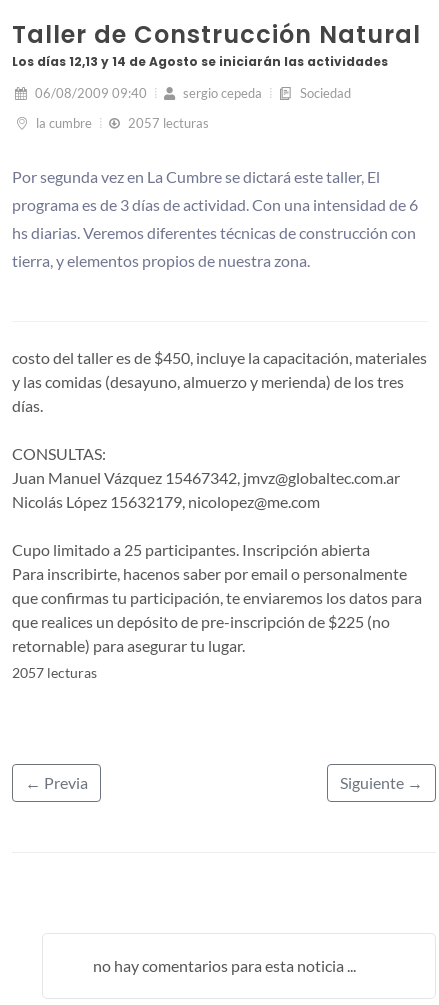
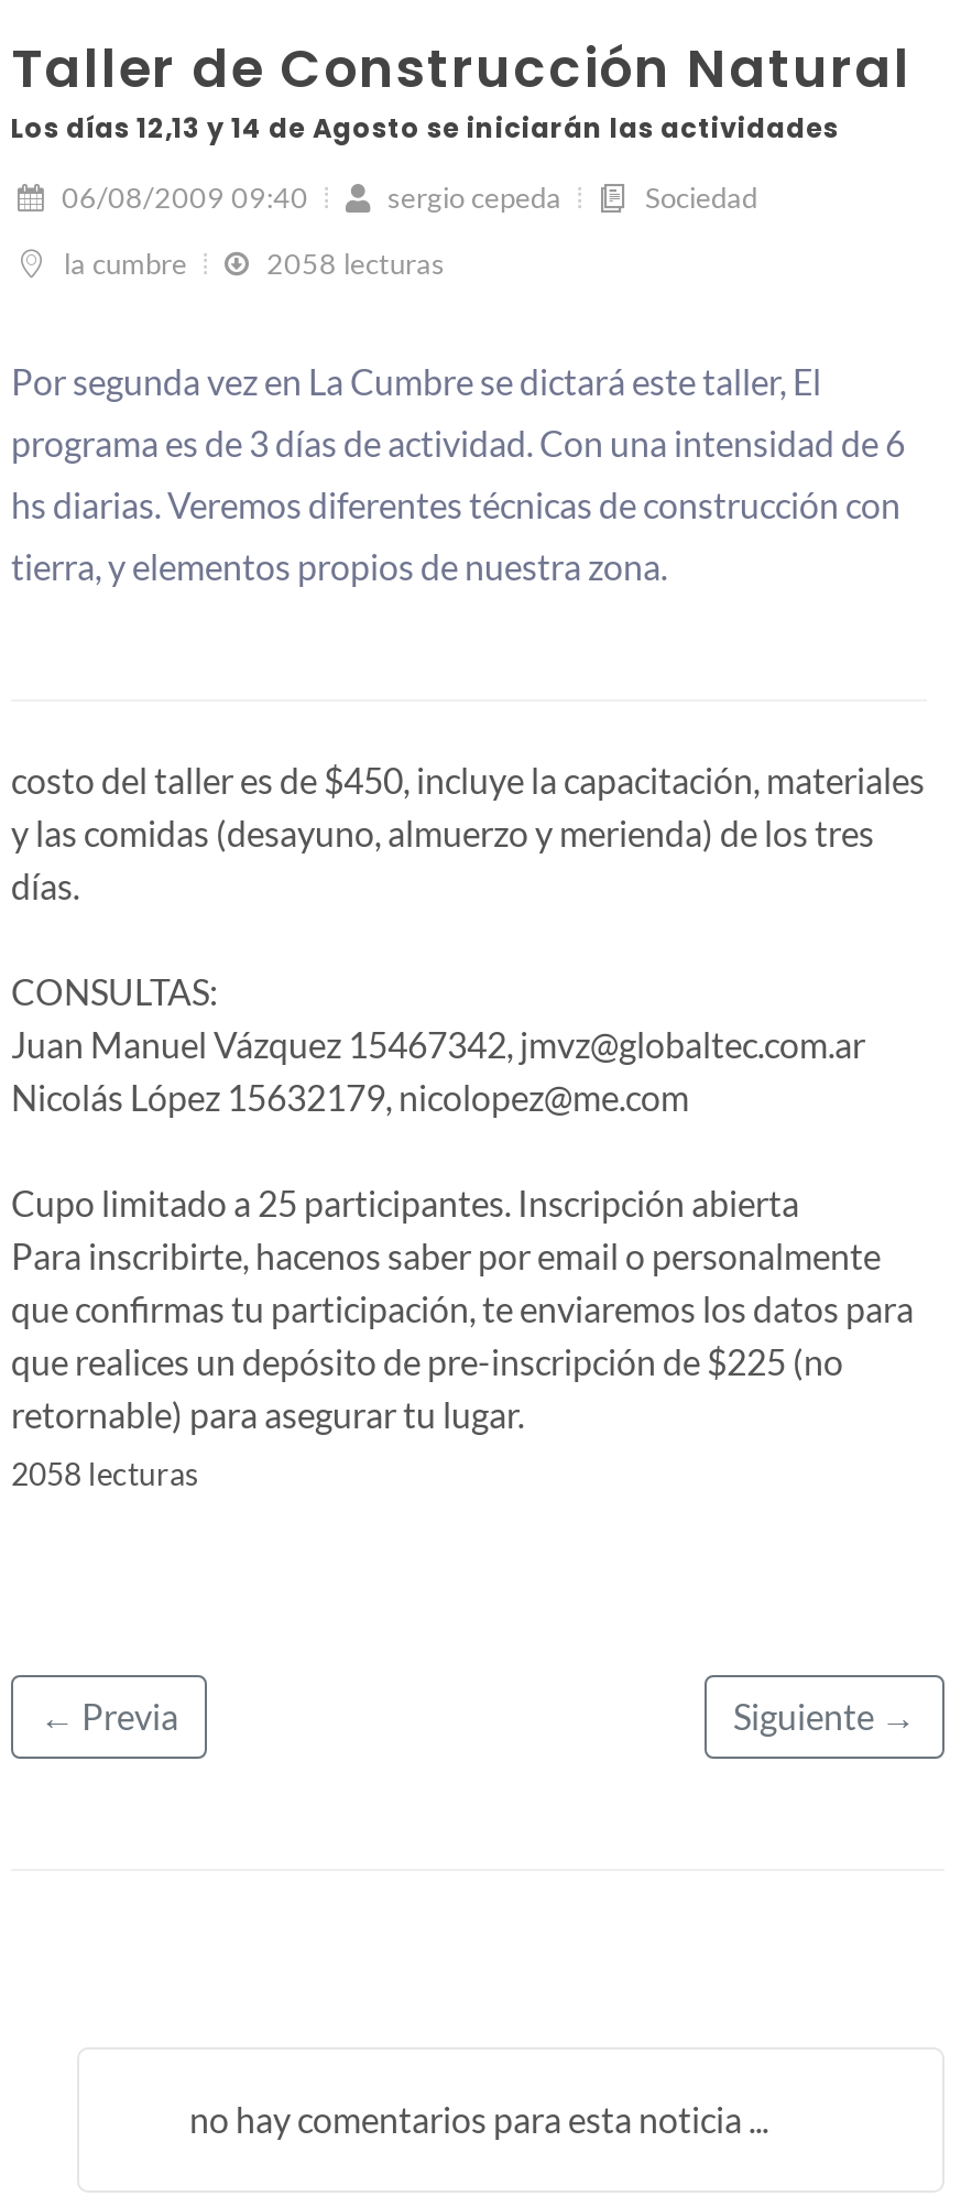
[125,115,209,131] 2057 lecturas -> [260,245,445,280] 2058 lecturas
[12,664,97,681] 2057 lecturas -> [11,1454,198,1491] 2058 lecturas

